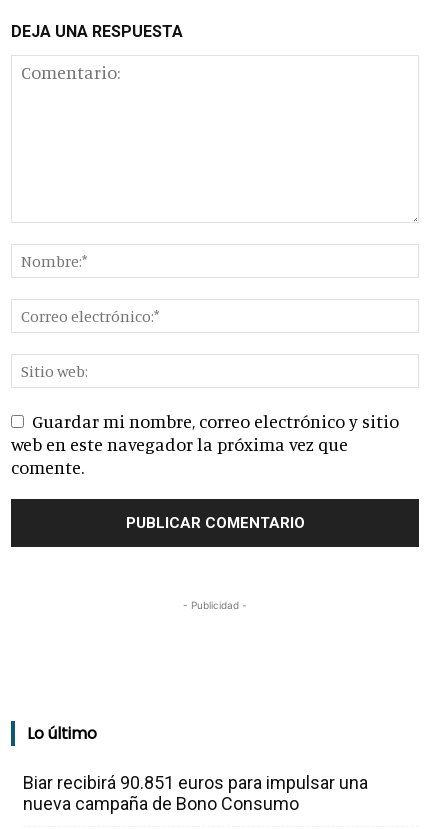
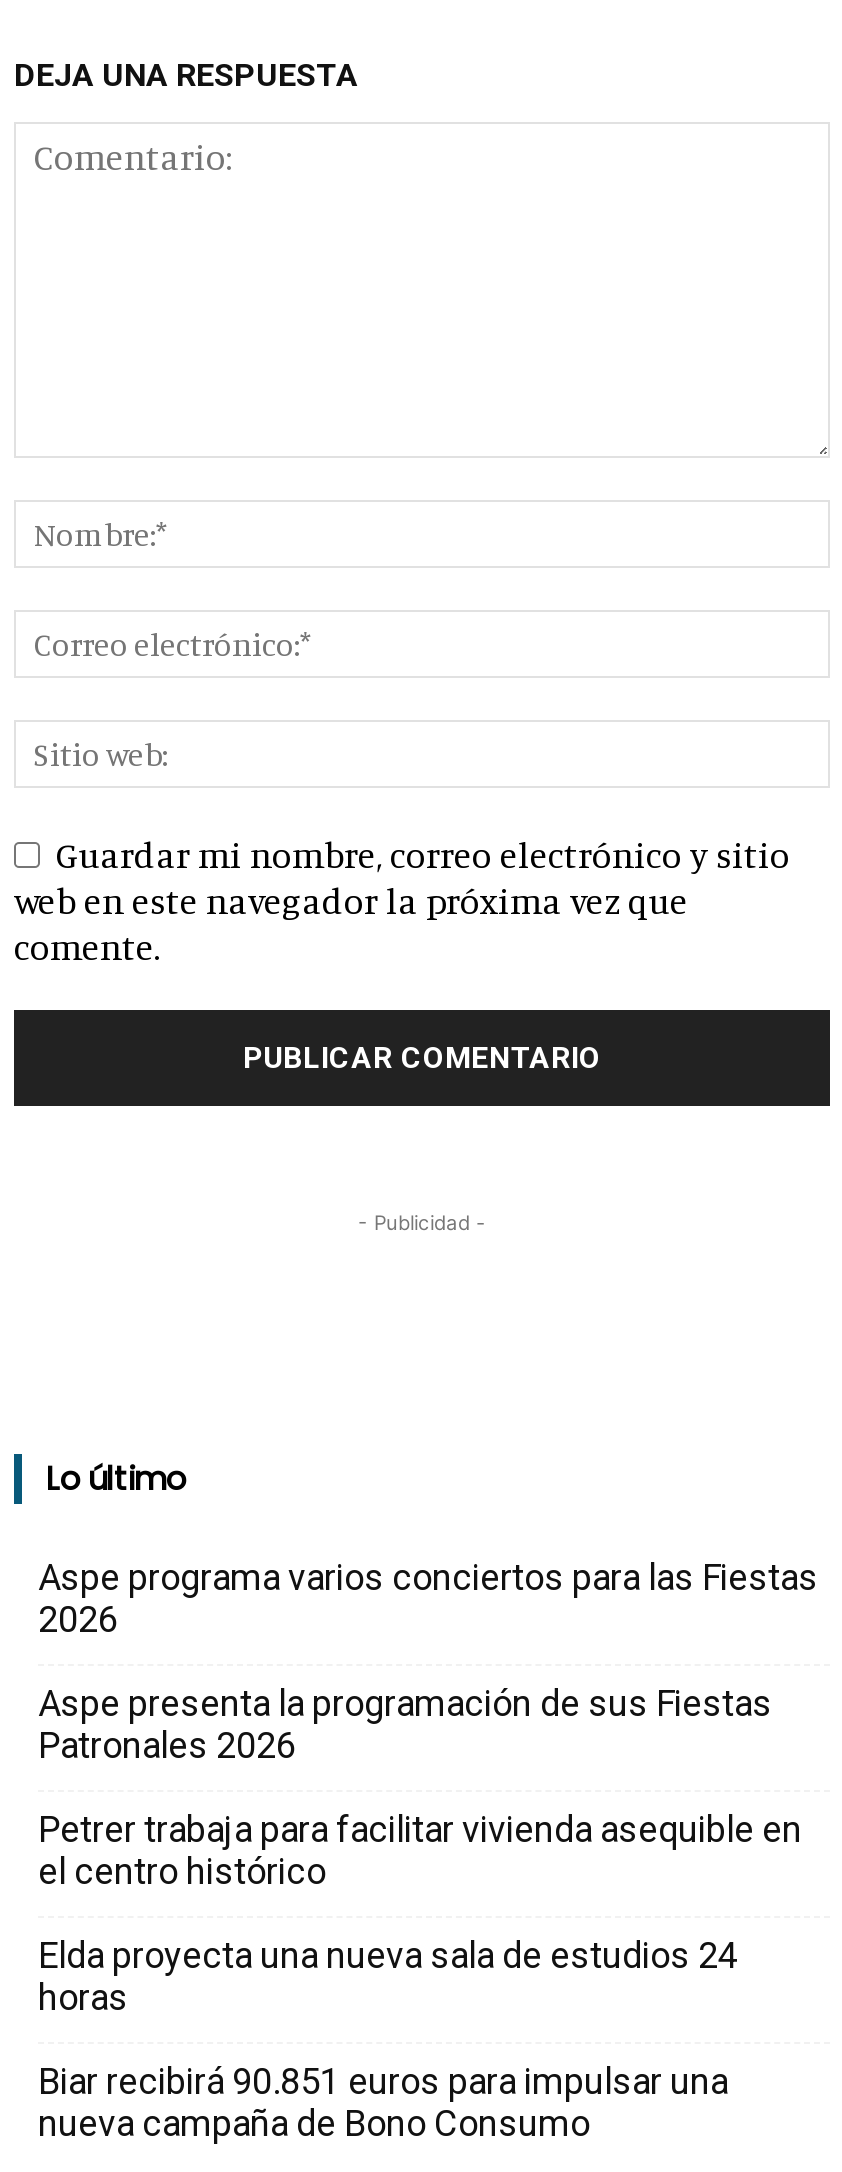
none -> [38,1557,818,2019] Aspe programa varios conciertos para las Fiestas | 2026 | Aspe presenta la programación de sus Fiestas | Patronales 2026 | Petrer trabaja para facilitar vivienda asequible en | el centro histórico | Elda proyecta una nueva sala de estudios 24 | horas

